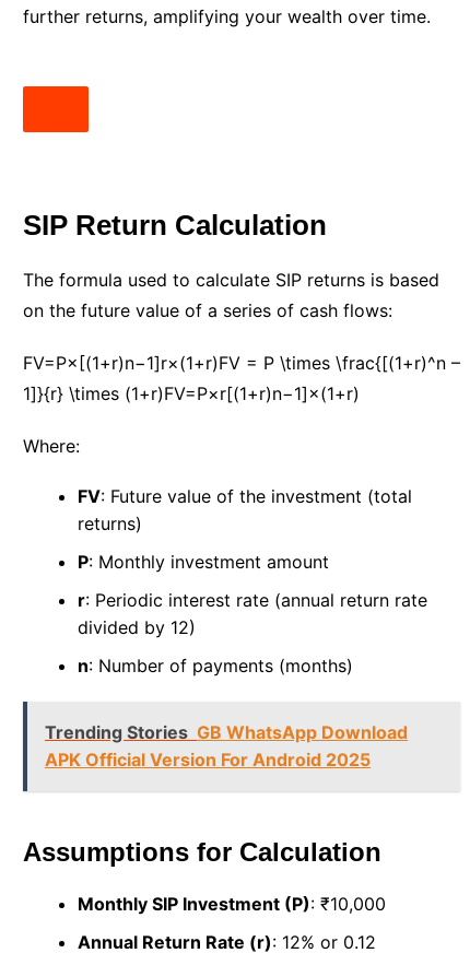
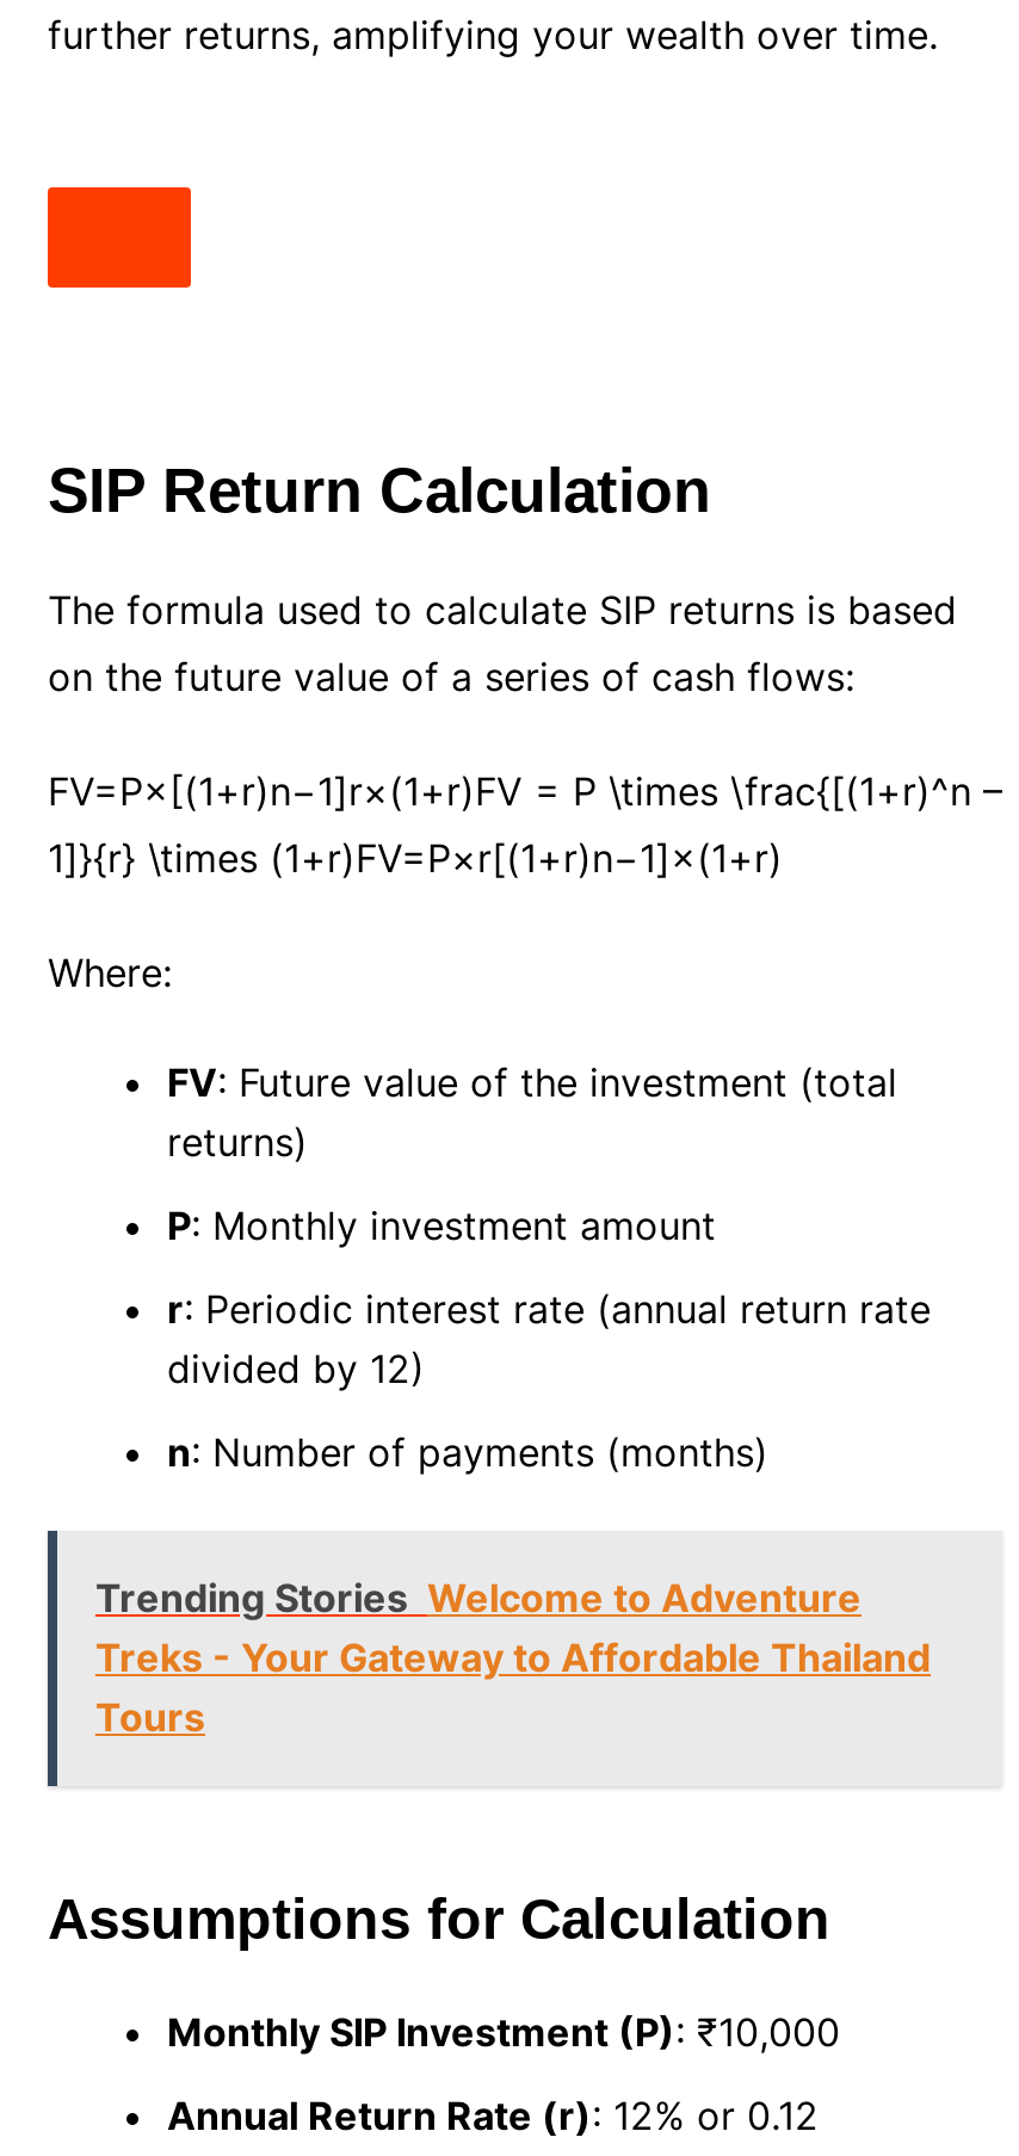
[45,722,408,771] Trending Stories GB WhatsApp Download | APK Official Version For Android 2025 -> [95,1575,931,1742] Trending Stories Welcome to Adventure | Treks - Your Gateway to Affordable Thailand | Tours

